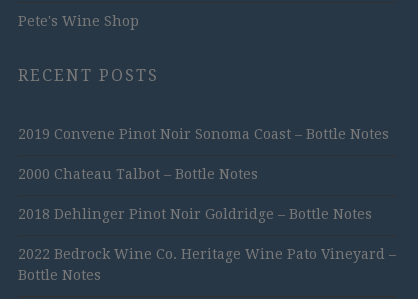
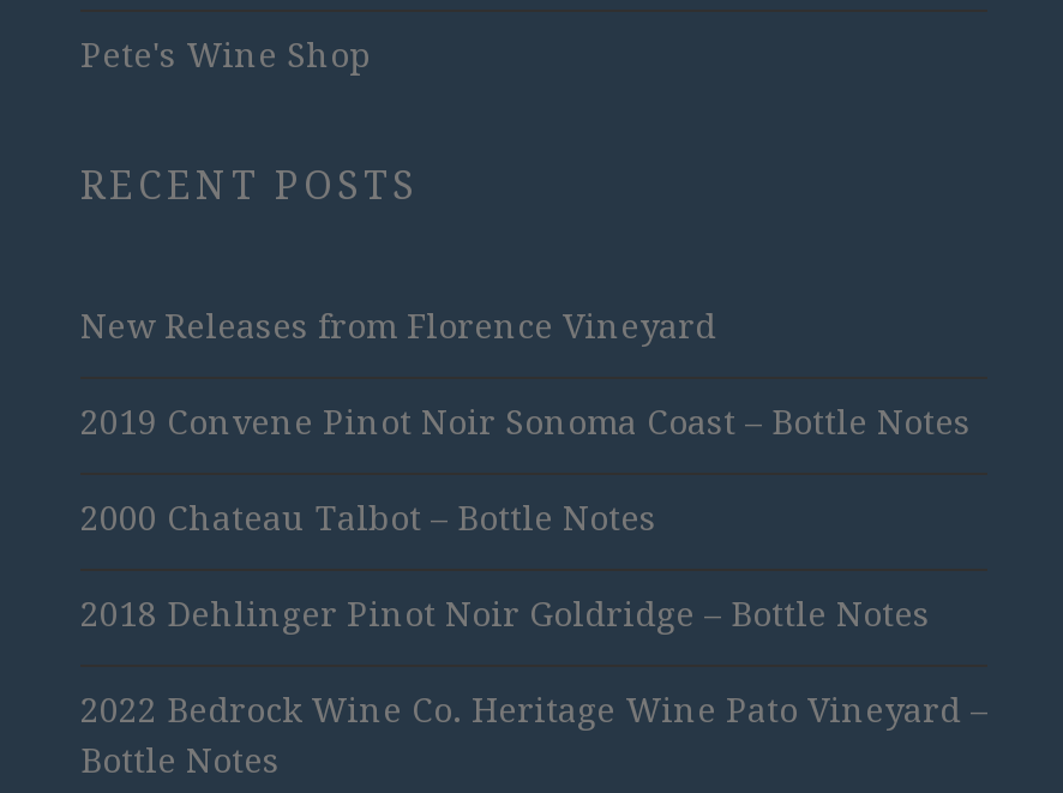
none -> [80,308,716,346] New Releases from Florence Vineyard

